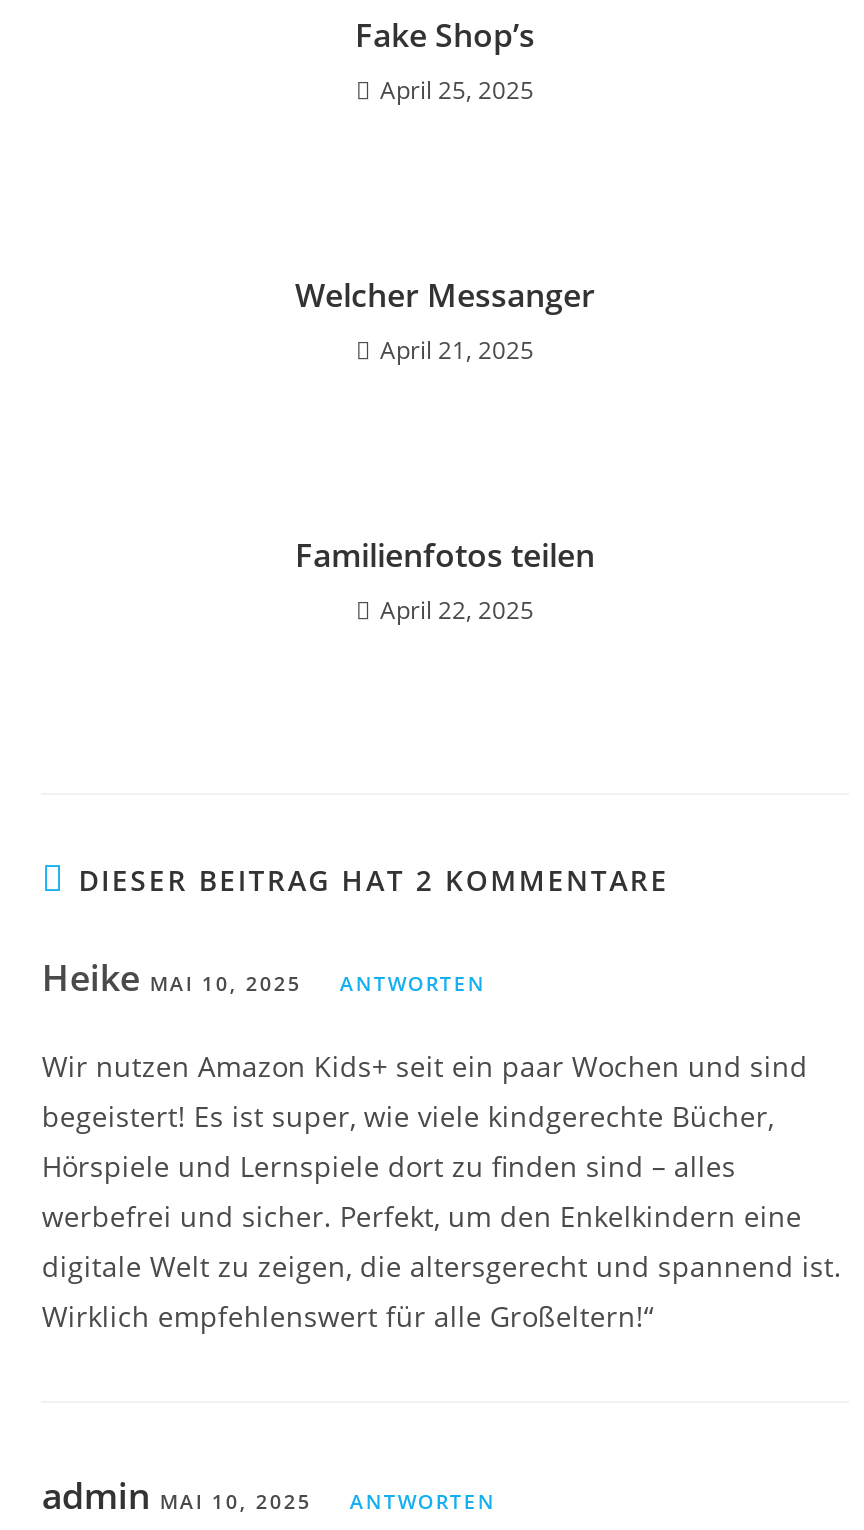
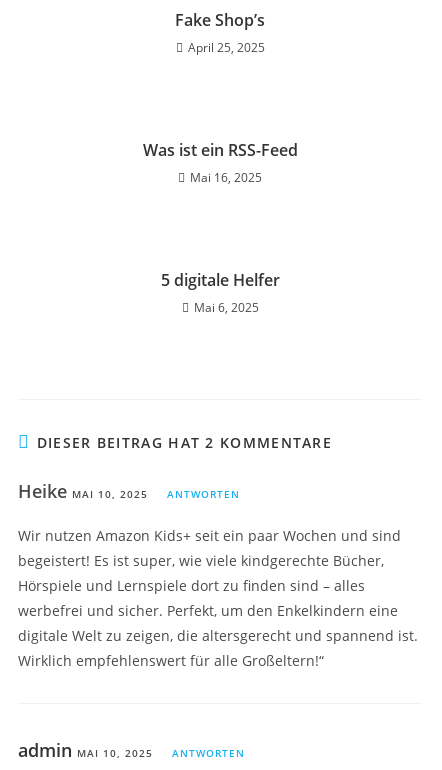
[295,272,595,366] Welcher Messanger | April 21, 2025 -> [142,138,297,185] Was ist ein RSS-Feed | Mai 16, 2025
[295,532,595,626] Familienfotos teilen | April 22, 2025 -> [160,268,279,315] 5 digitale Helfer | Mai 6, 2025

